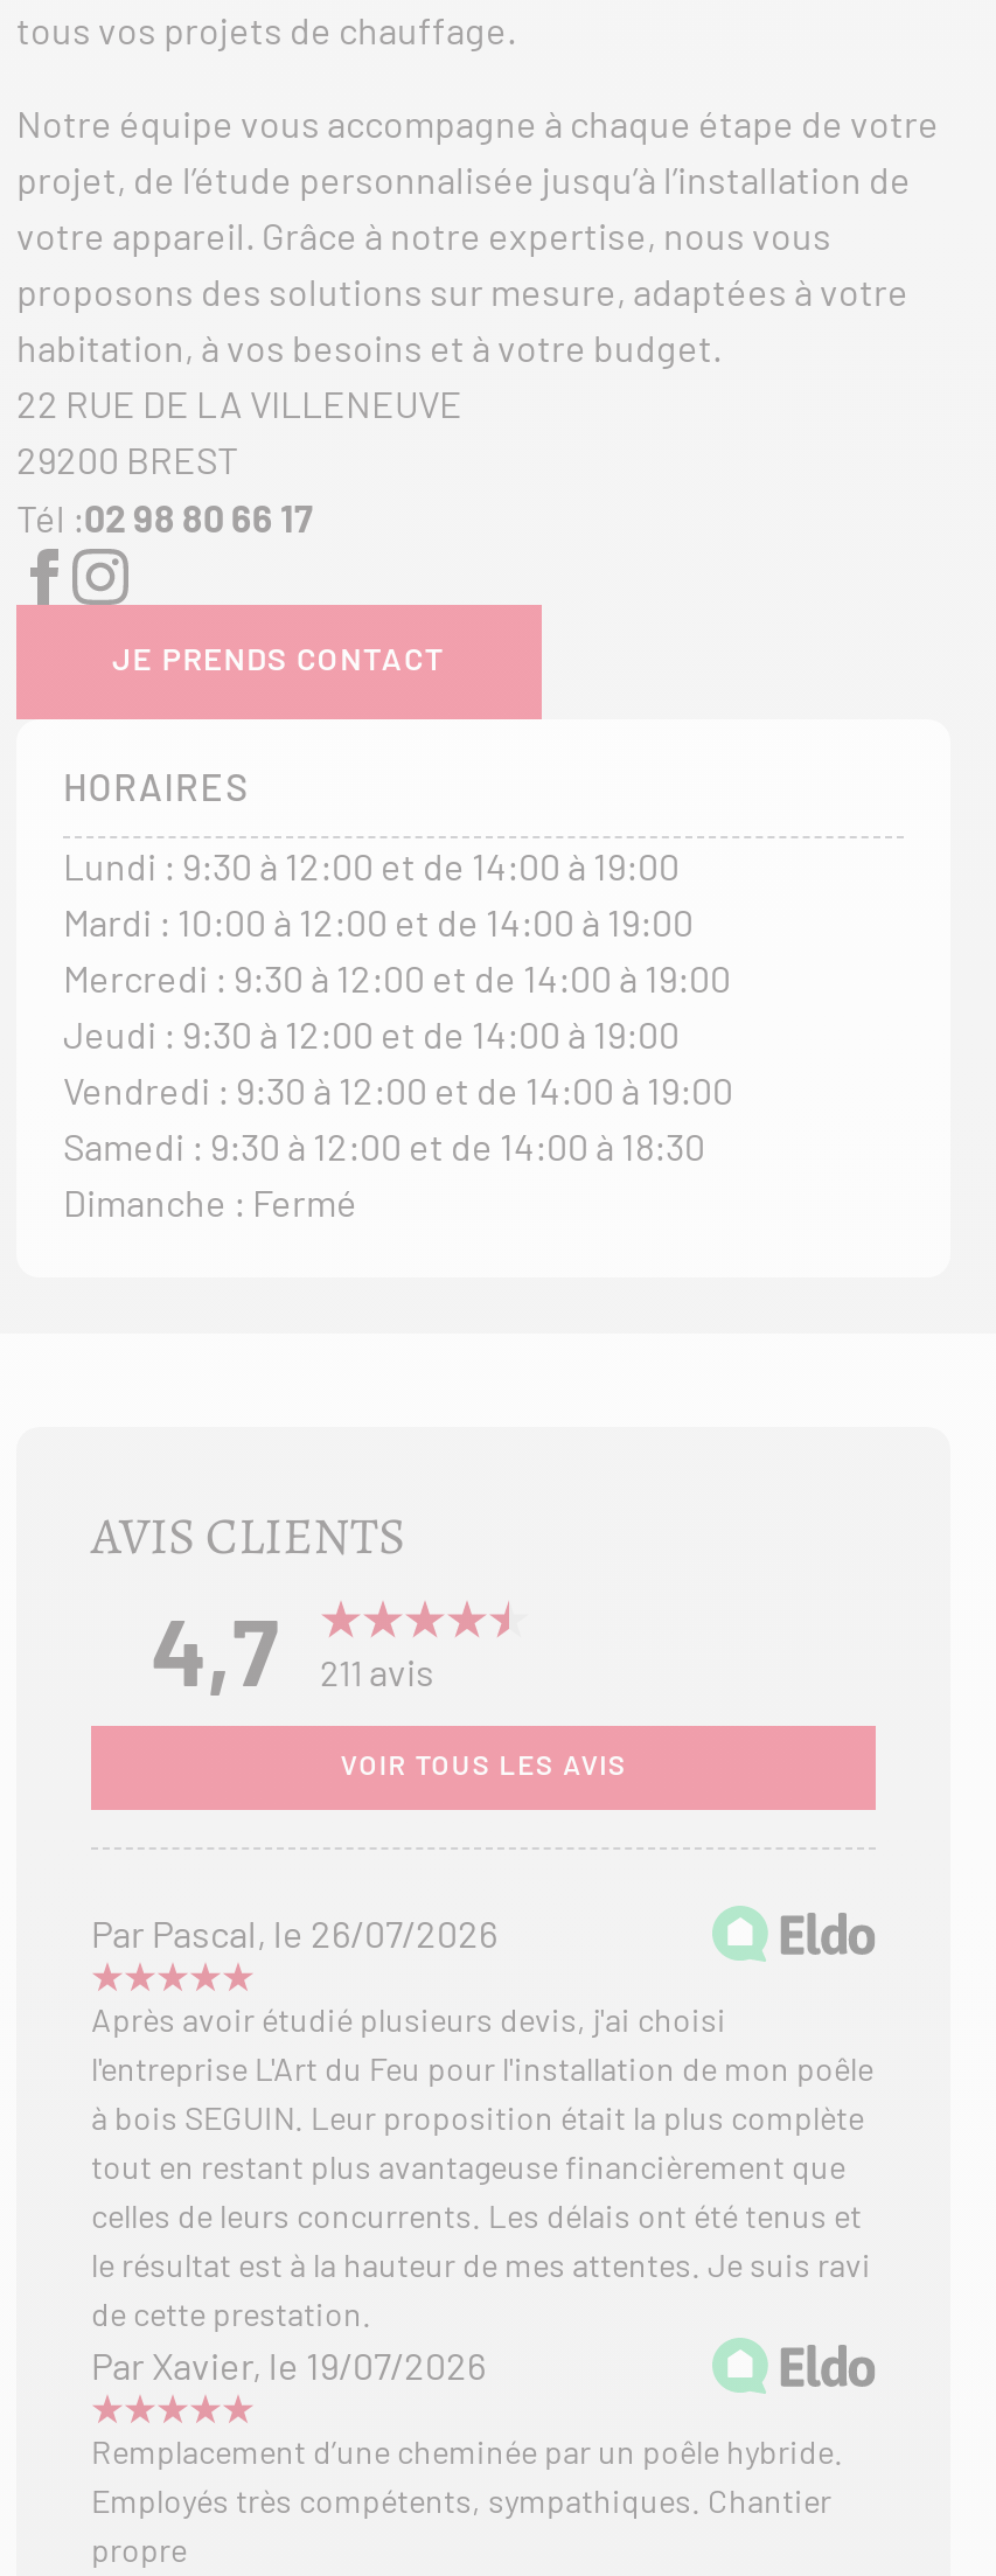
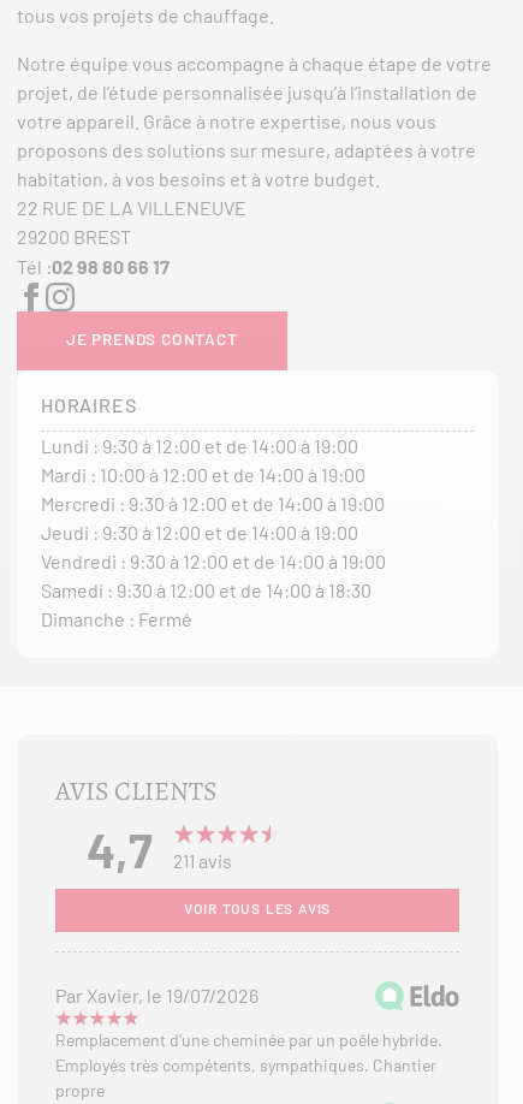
[91,1910,873,2333] Par Pascal, le 26/07/2026 | Après avoir étudié plusieurs devis, j'ai choisi | l'entreprise L'Art du Feu pour l'installation de mon poêle | à bois SEGUIN. Leur proposition était la plus complète | tout en restant plus avantageuse financièrement que | celles de leurs concurrents. Les délais ont été tenus et | le résultat est à la hauteur de mes attentes. Je suis ravi | de cette prestation. -> none

